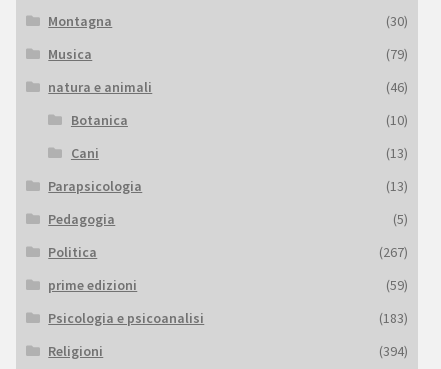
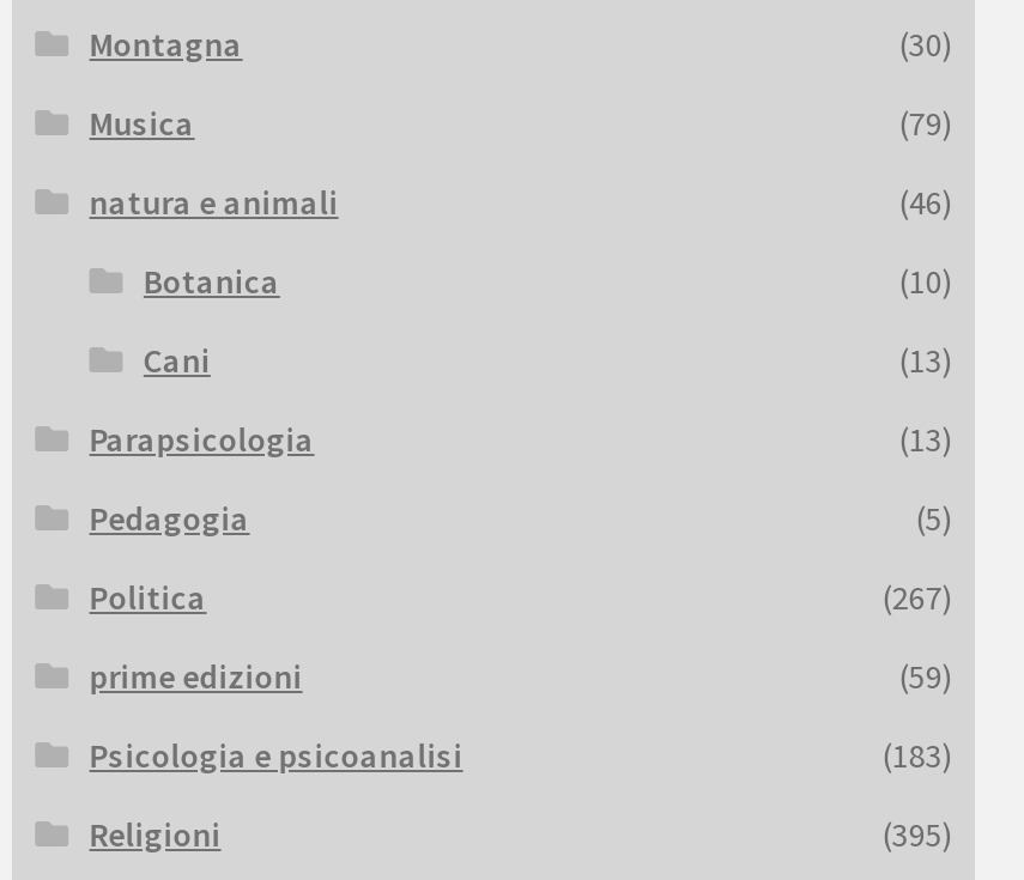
[379,342,408,360] (394) -> [882,812,952,855] (395)

